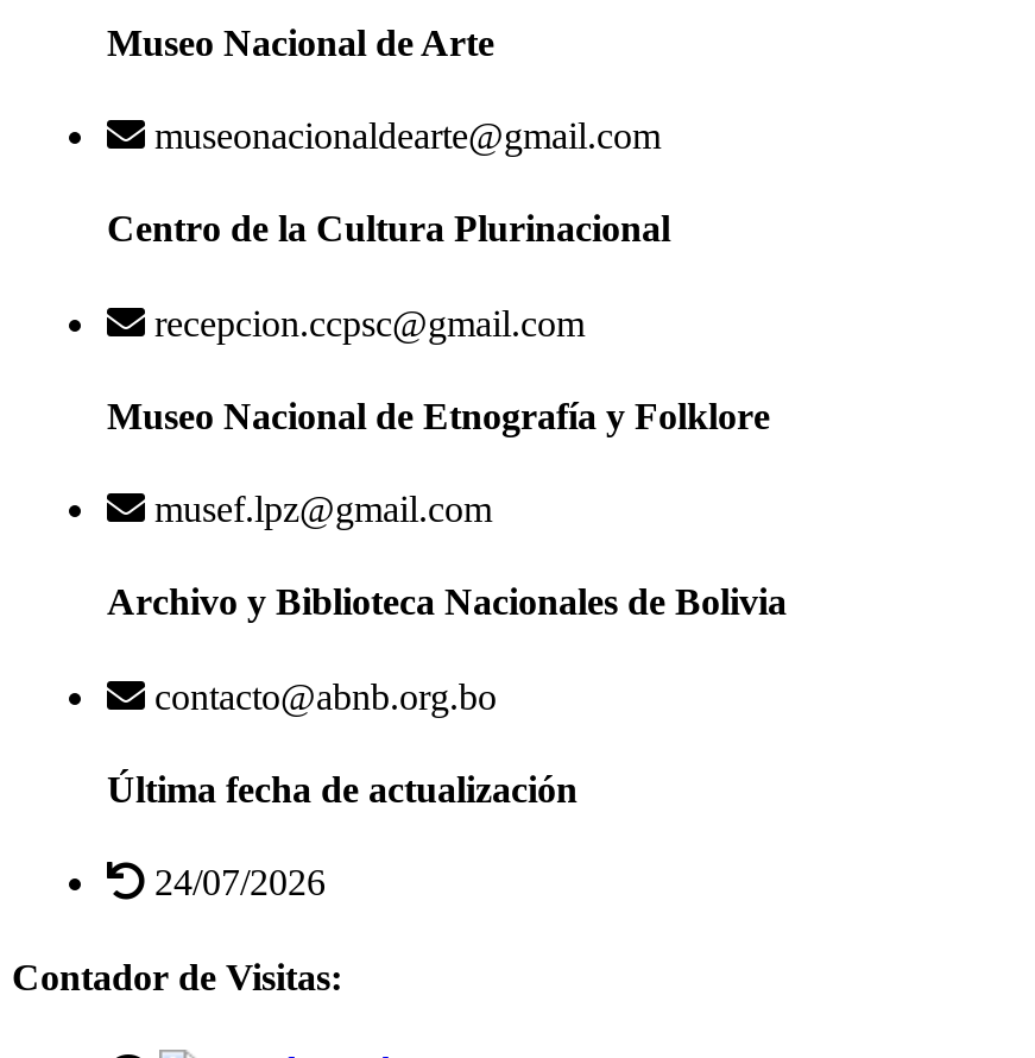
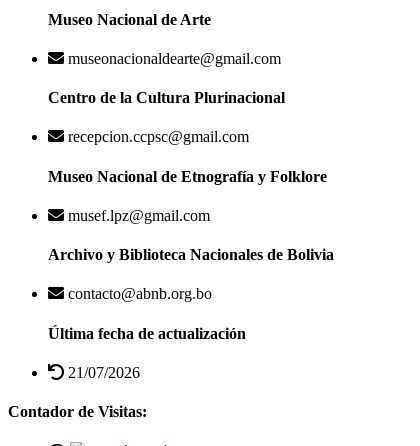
[145,863,326,903] 24/07/2026 -> [64,364,140,381] 21/07/2026

